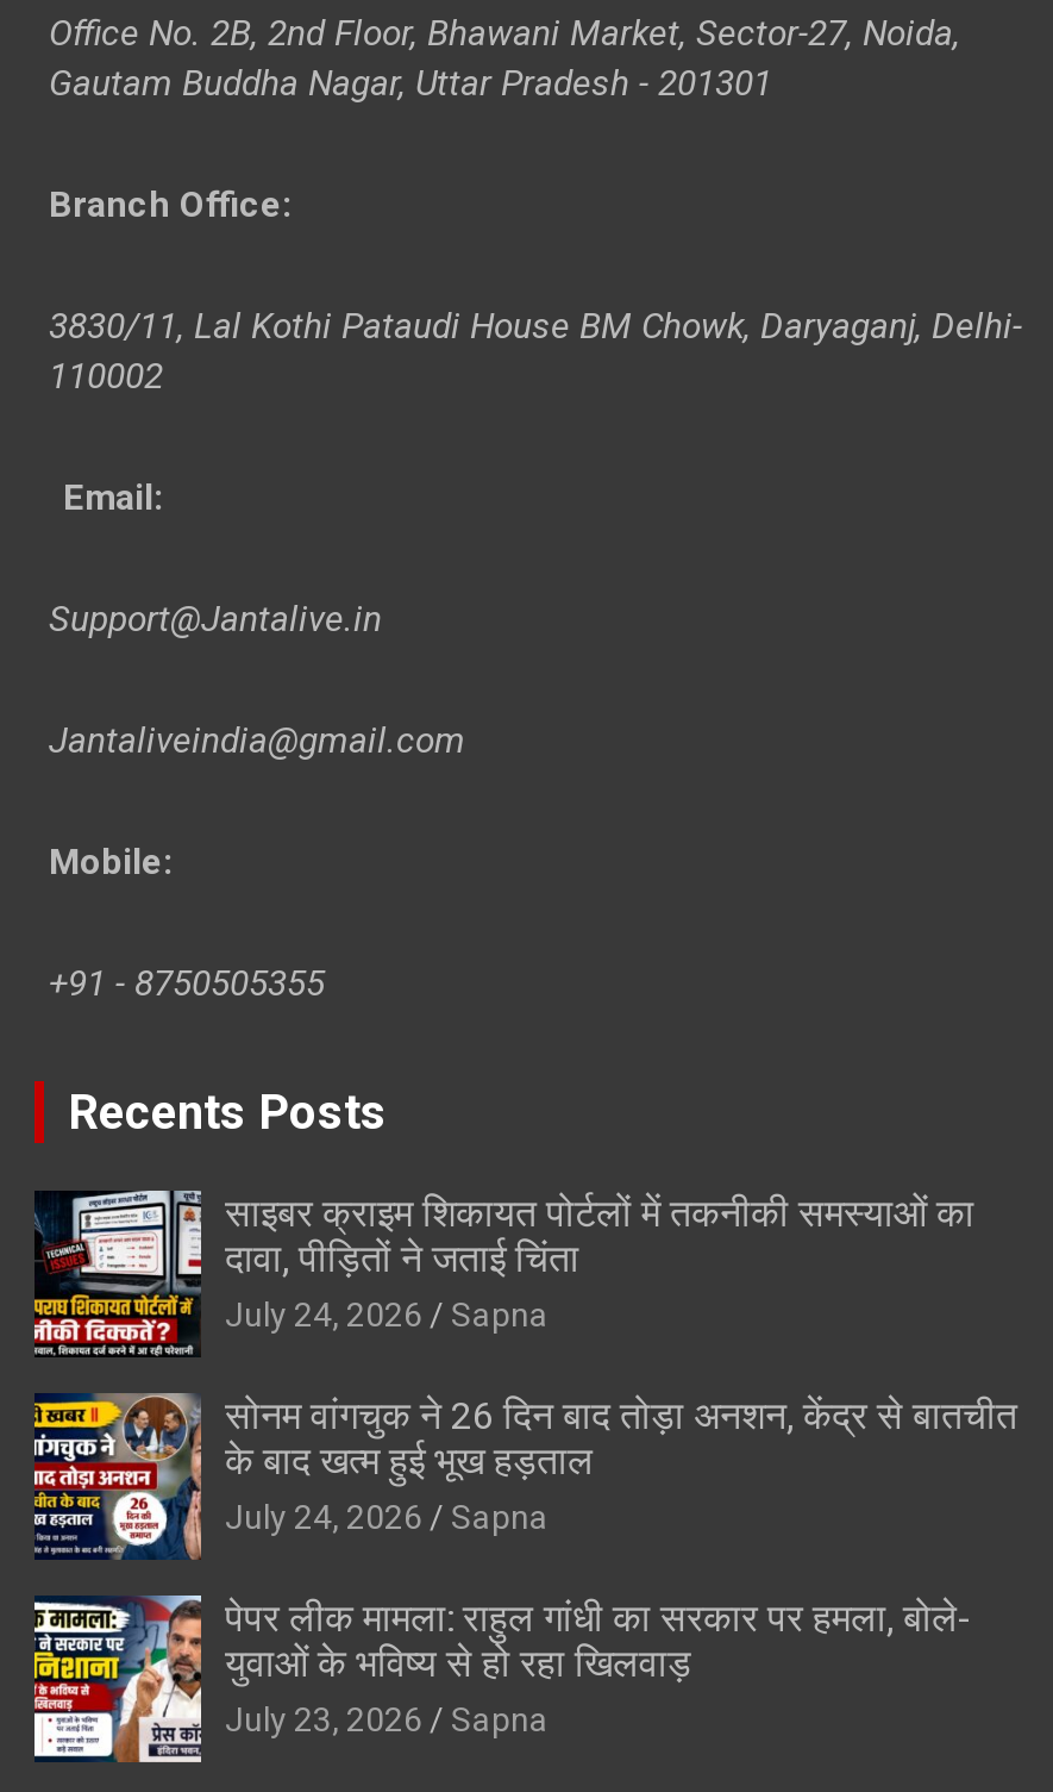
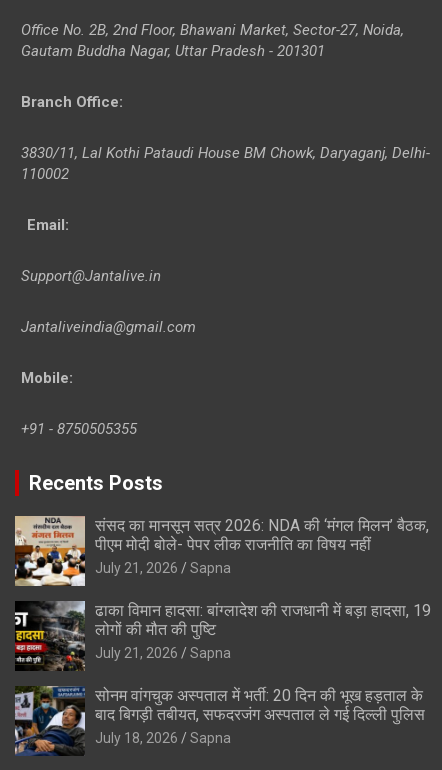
[32,1190,974,1359] [image] | साइबर क्राइम शिकायत पोर्टलों में तकनीकी समस्याओं का | दावा, पीड़ितों ने जताई चिंता | July 24, 2026 -> [14,515,429,587] [image] | संसद का मानसून सत्र 2026: NDA की ‘मंगल मिलन’ बैठक, | पीएम मोदी बोले- पेपर लीक राजनीति का विषय नहीं | July 21, 2026
[32,1392,1017,1561] [image] | सोनम वांगचुक ने 26 दिन बाद तोड़ा अनशन, केंद्र से बातचीत | के बाद खत्म हुई भूख हड़ताल | July 24, 2026 -> [14,601,431,671] [image] | ढाका विमान हादसा: बांग्लादेश की राजधानी में बड़ा हादसा, 19 | लोगों की मौत की पुष्टि | July 21, 2026
[32,1592,972,1766] [image] | पेपर लीक मामला: राहुल गांधी का सरकार पर हमला, बोले- | युवाओं के भविष्य से हो रहा खिलवाड़ | July 23, 2026 -> [14,685,425,757] [image] | सोनम वांगचुक अस्पताल में भर्ती: 20 दिन की भूख हड़ताल के | बाद बिगड़ी तबीयत, सफदरजंग अस्पताल ले गई दिल्ली पुलिस | July 18, 2026

